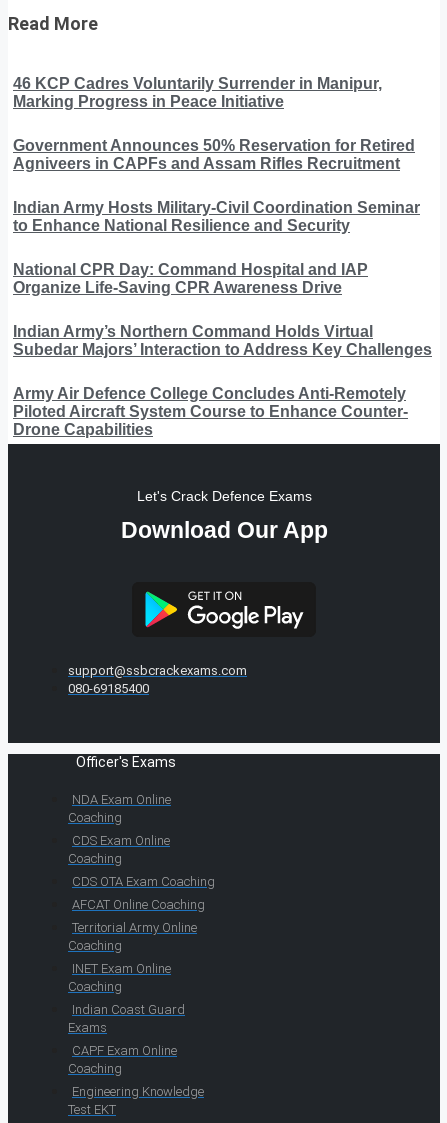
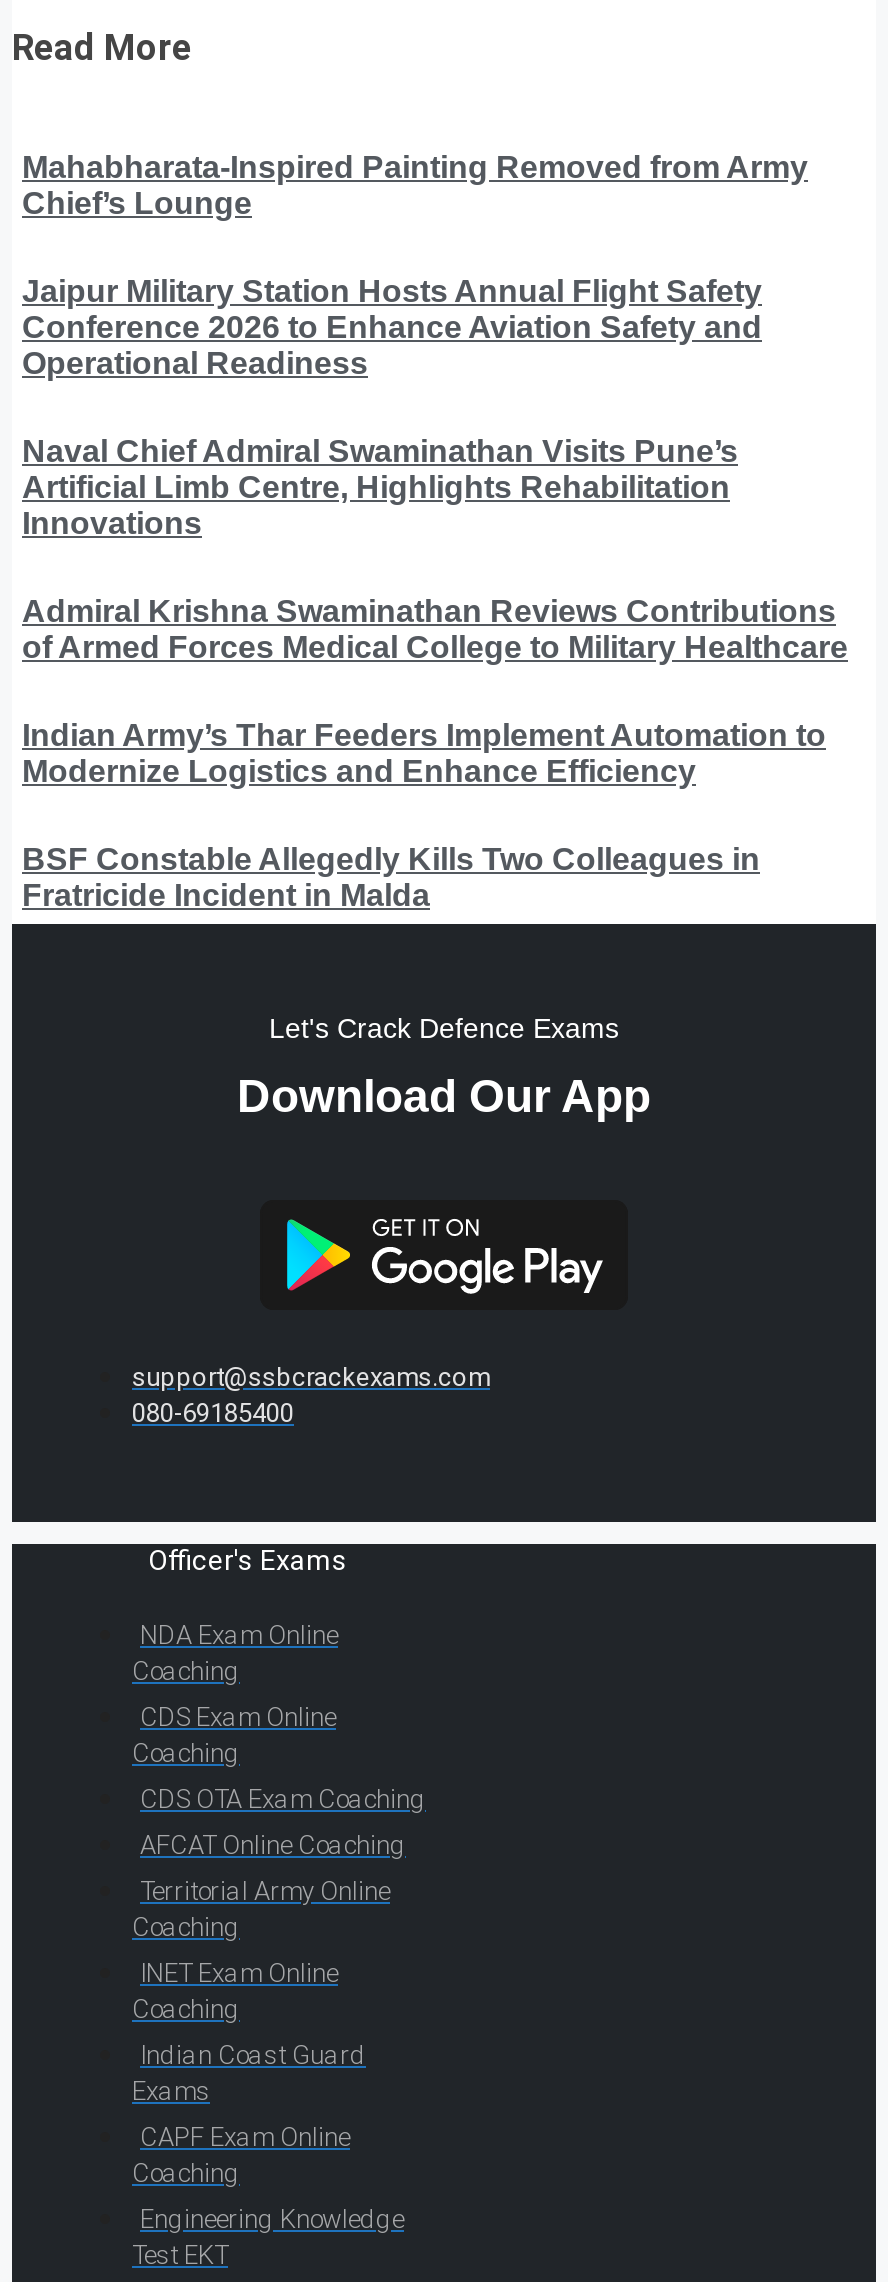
[13,75,382,110] 46 KCP Cadres Voluntarily Surrender in Manipur, | Marking Progress in Peace Initiative -> [22,150,808,220] Mahabharata-Inspired Painting Removed from Army | Chief’s Lounge
[13,137,415,172] Government Announces 50% Reservation for Retired | Agniveers in CAPFs and Assam Rifles Recruitment -> [22,274,762,380] Jaipur Military Station Hosts Annual Flight Safety | Conference 2026 to Enhance Aviation Safety and | Operational Readiness
[13,199,420,234] Indian Army Hosts Military-Civil Coordination Seminar | to Enhance National Resilience and Security -> [22,434,738,540] Naval Chief Admiral Swaminathan Visits Pune’s | Artificial Limb Centre, Highlights Rehabilitation | Innovations
[13,261,368,296] National CPR Day: Command Hospital and IAP | Organize Life-Saving CPR Awareness Drive -> [22,594,848,664] Admiral Krishna Swaminathan Reviews Contributions | of Armed Forces Medical College to Military Healthcare
[13,323,432,358] Indian Army’s Northern Command Holds Virtual | Subedar Majors’ Interaction to Address Key Challenges -> [22,718,826,788] Indian Army’s Thar Feeders Implement Automation to | Modernize Logistics and Enhance Efficiency
[13,385,408,438] Army Air Defence College Concludes Anti-Remotely | Piloted Aircraft System Course to Enhance Counter- | Drone Capabilities -> [22,842,760,912] BSF Constable Allegedly Kills Two Colleagues in | Fratricide Incident in Malda

